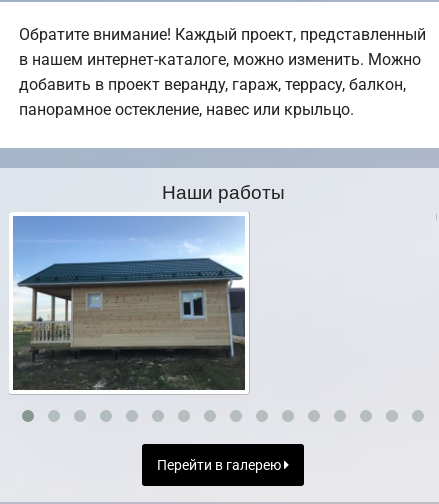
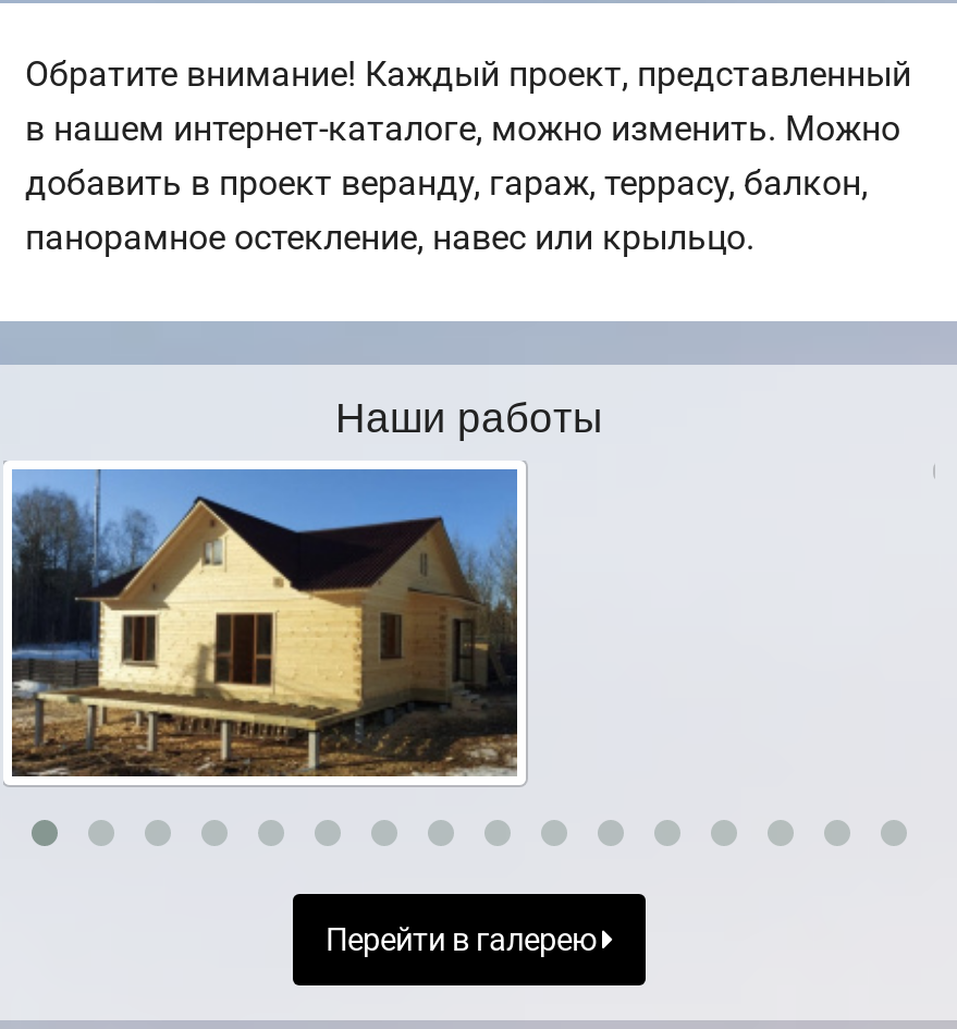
[12,216,245,391] [image] -> [10,469,519,776] [image]

